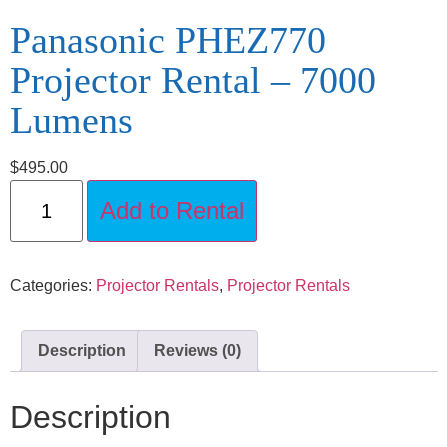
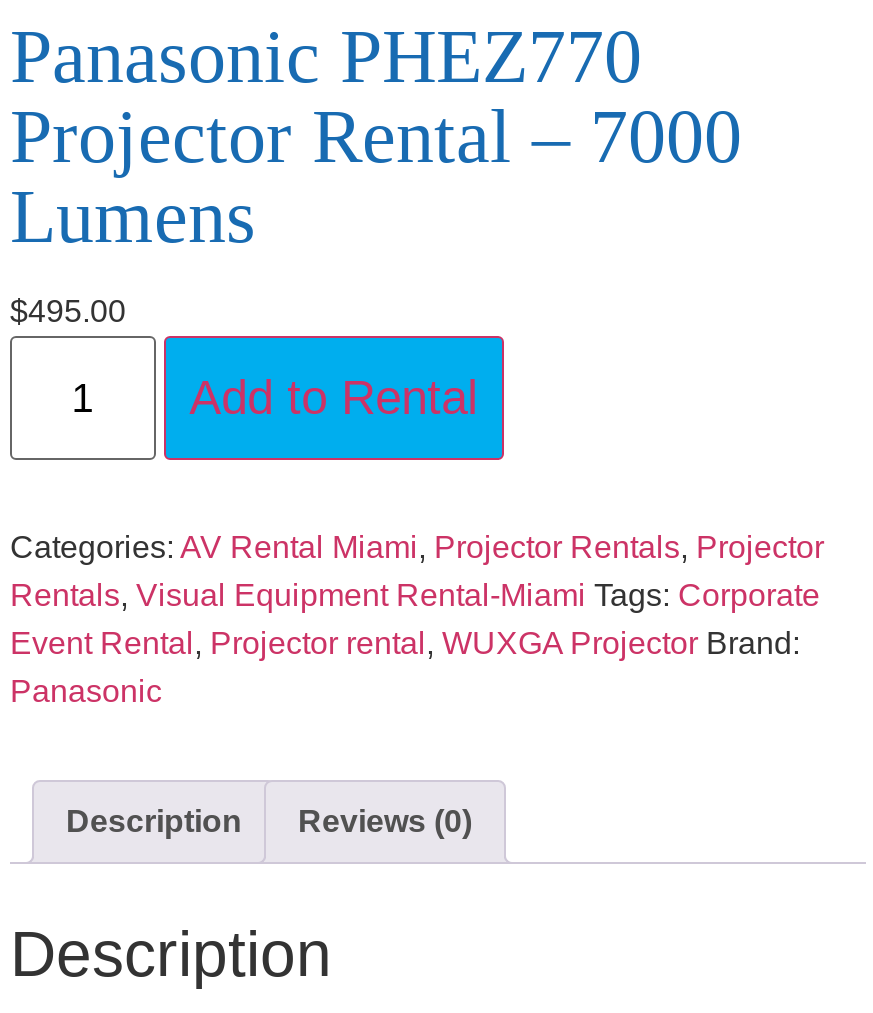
[10,277,350,294] Categories: Projector Rentals, Projector Rentals -> [10,530,824,708] Categories: AV Rental Miami, Projector Rentals, Projector | Rentals, Visual Equipment Rental-Miami Tags: Corporate | Event Rental, Projector rental, WUXGA Projector Brand: | Panasonic

